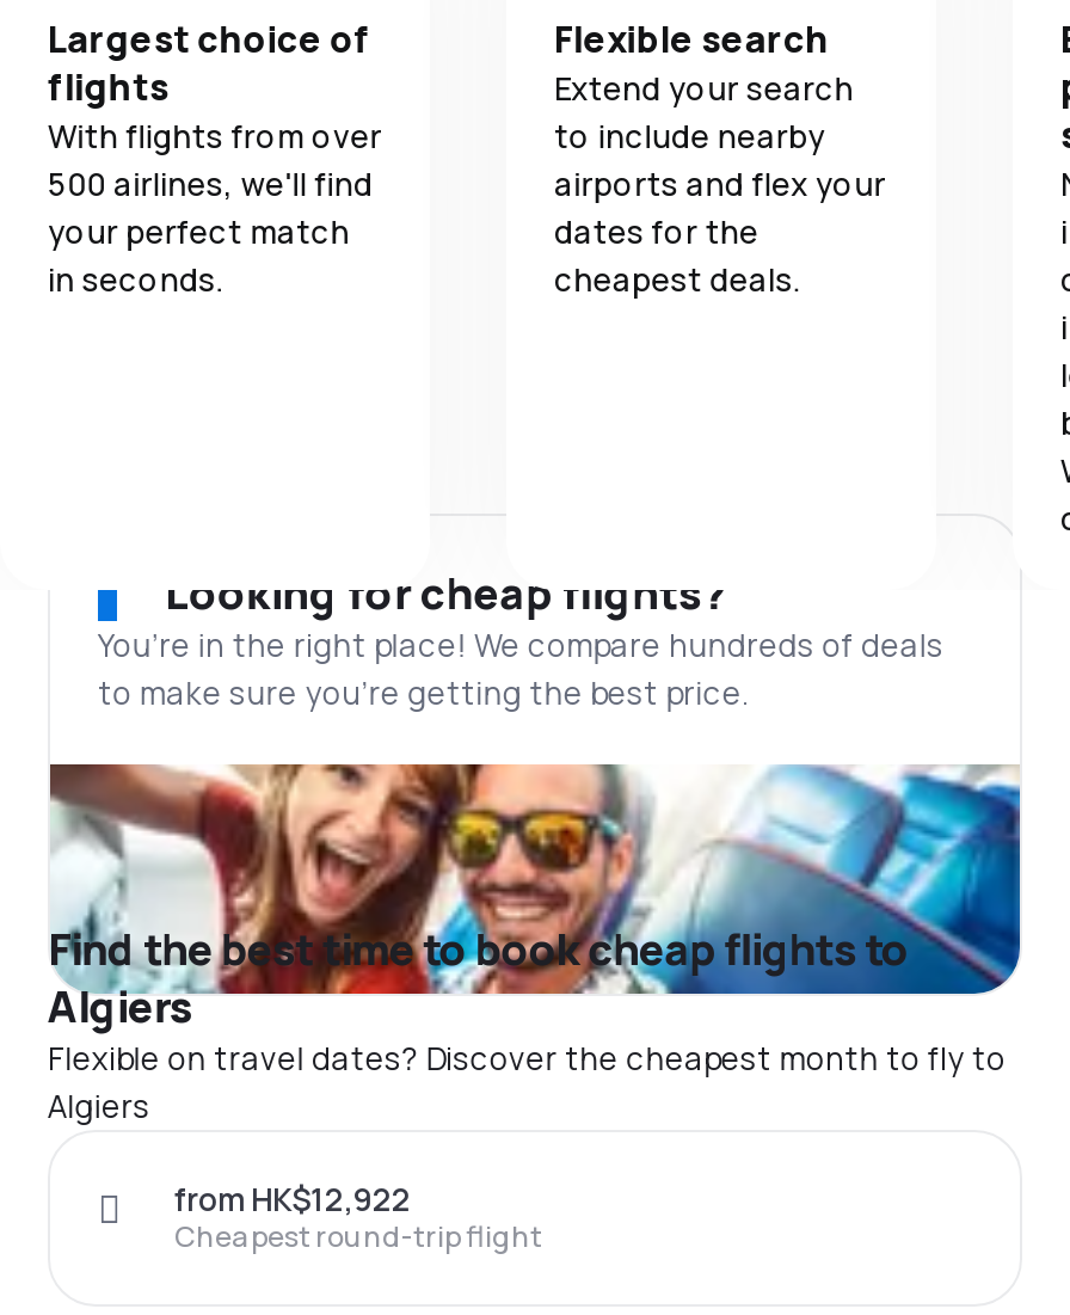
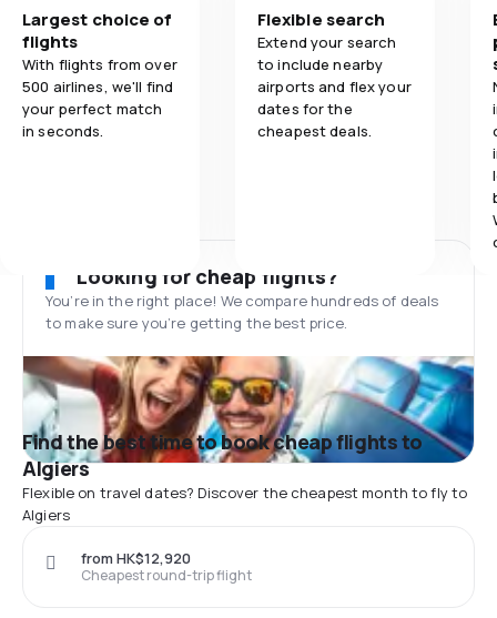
[174,1177,411,1220] from HK$12,922 -> [81,548,191,568] from HK$12,920

